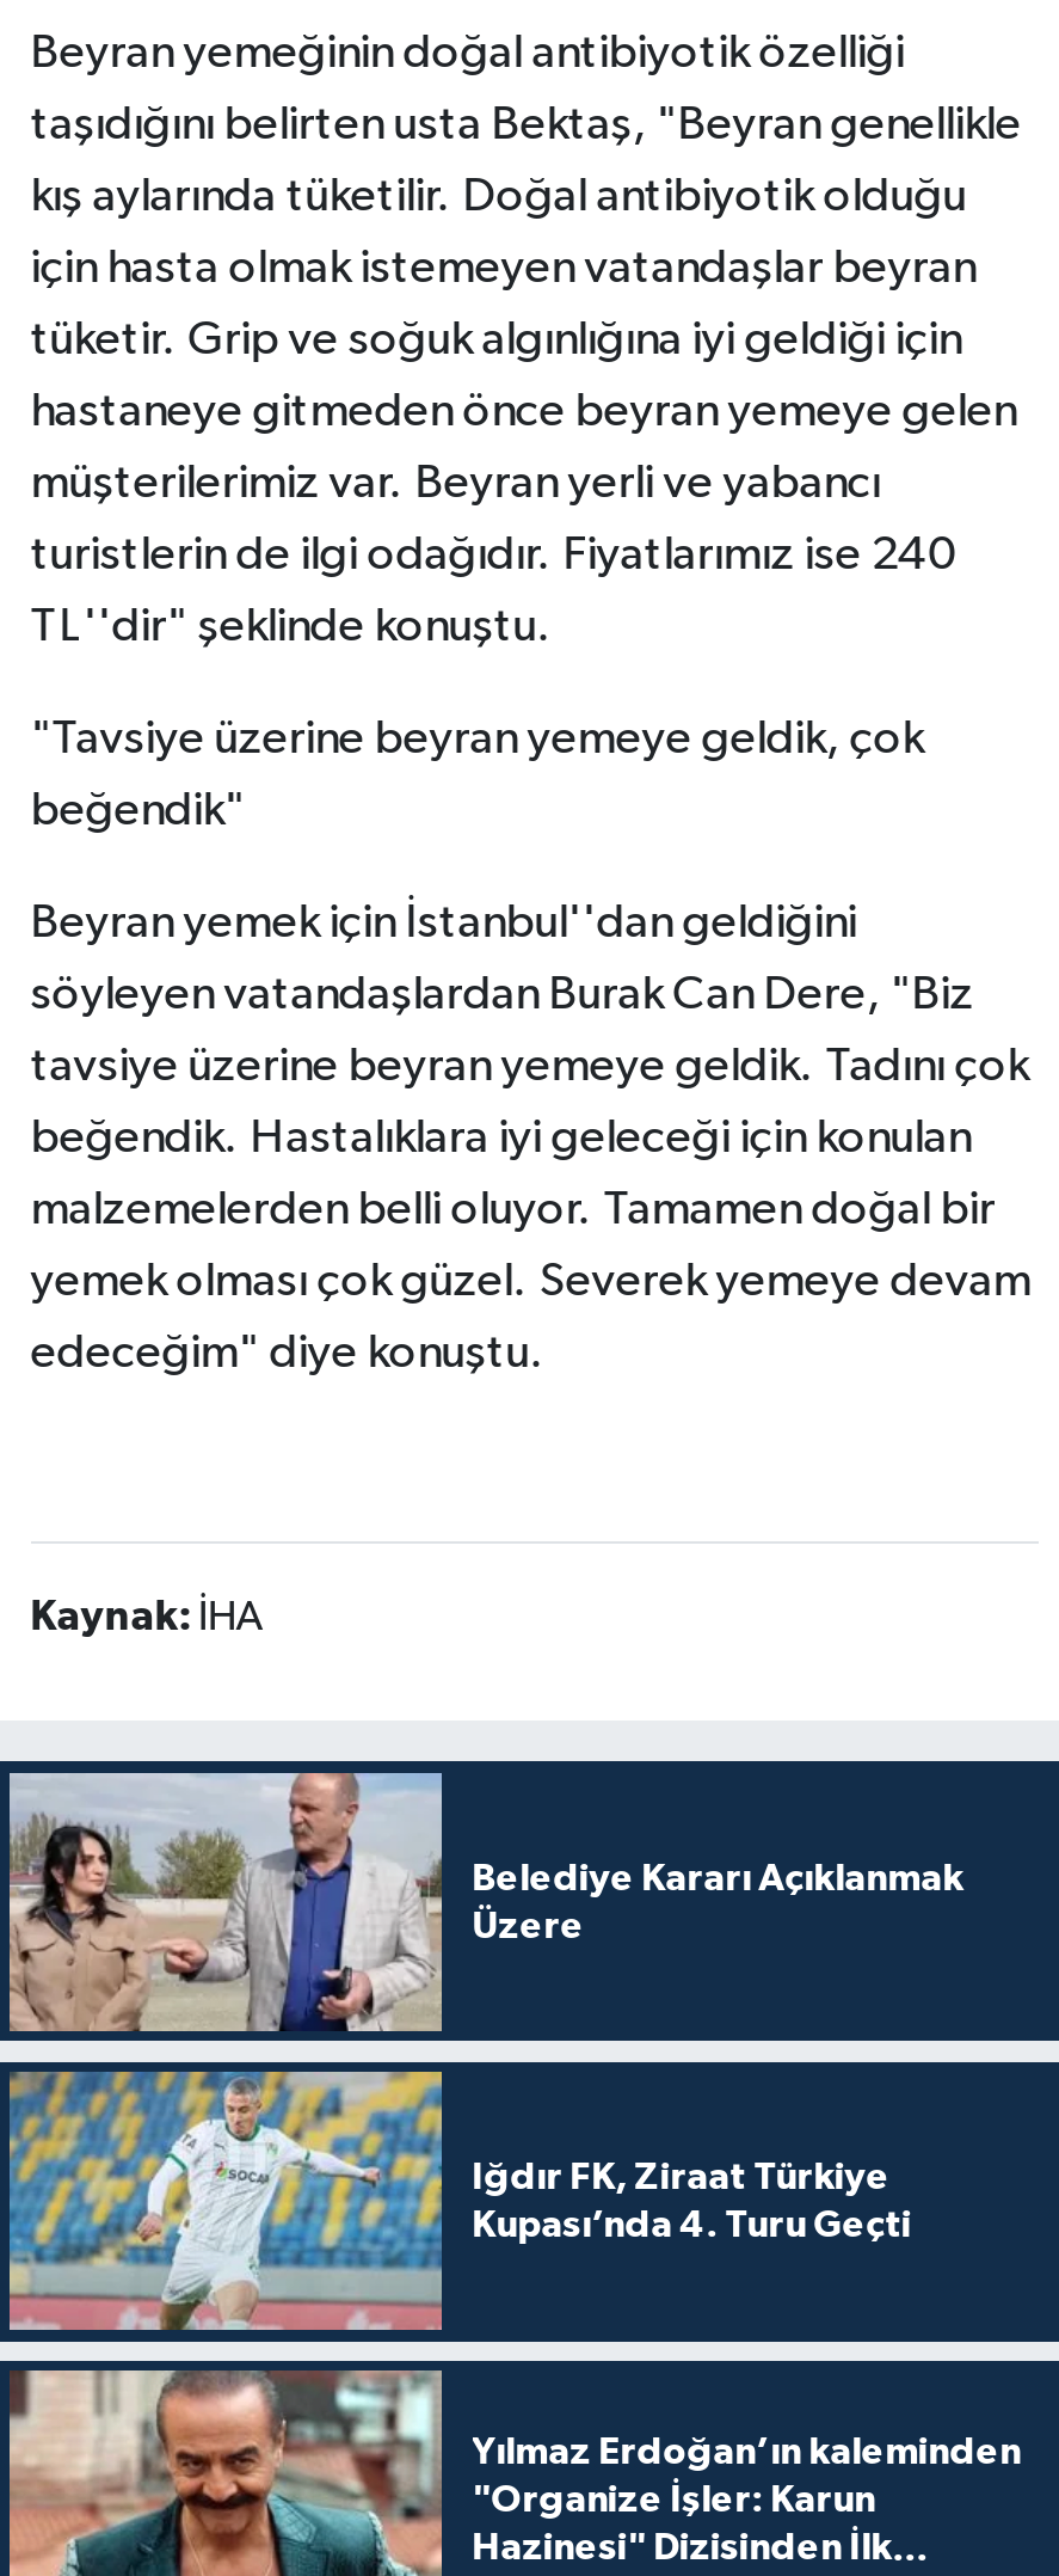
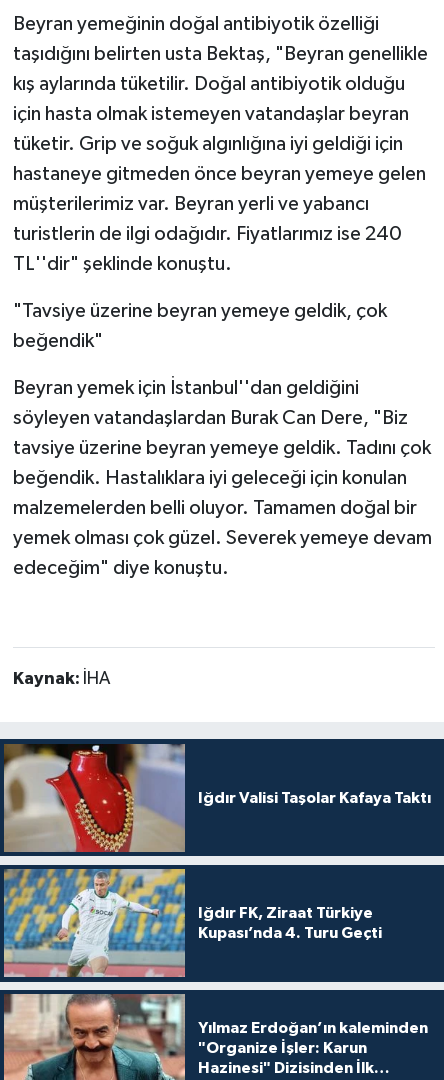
[7,1771,964,2034] [image] | Belediye Kararı Açıklanmak | Üzere -> [4,743,431,853] [image] | Iğdır Valisi Taşolar Kafaya Taktı

